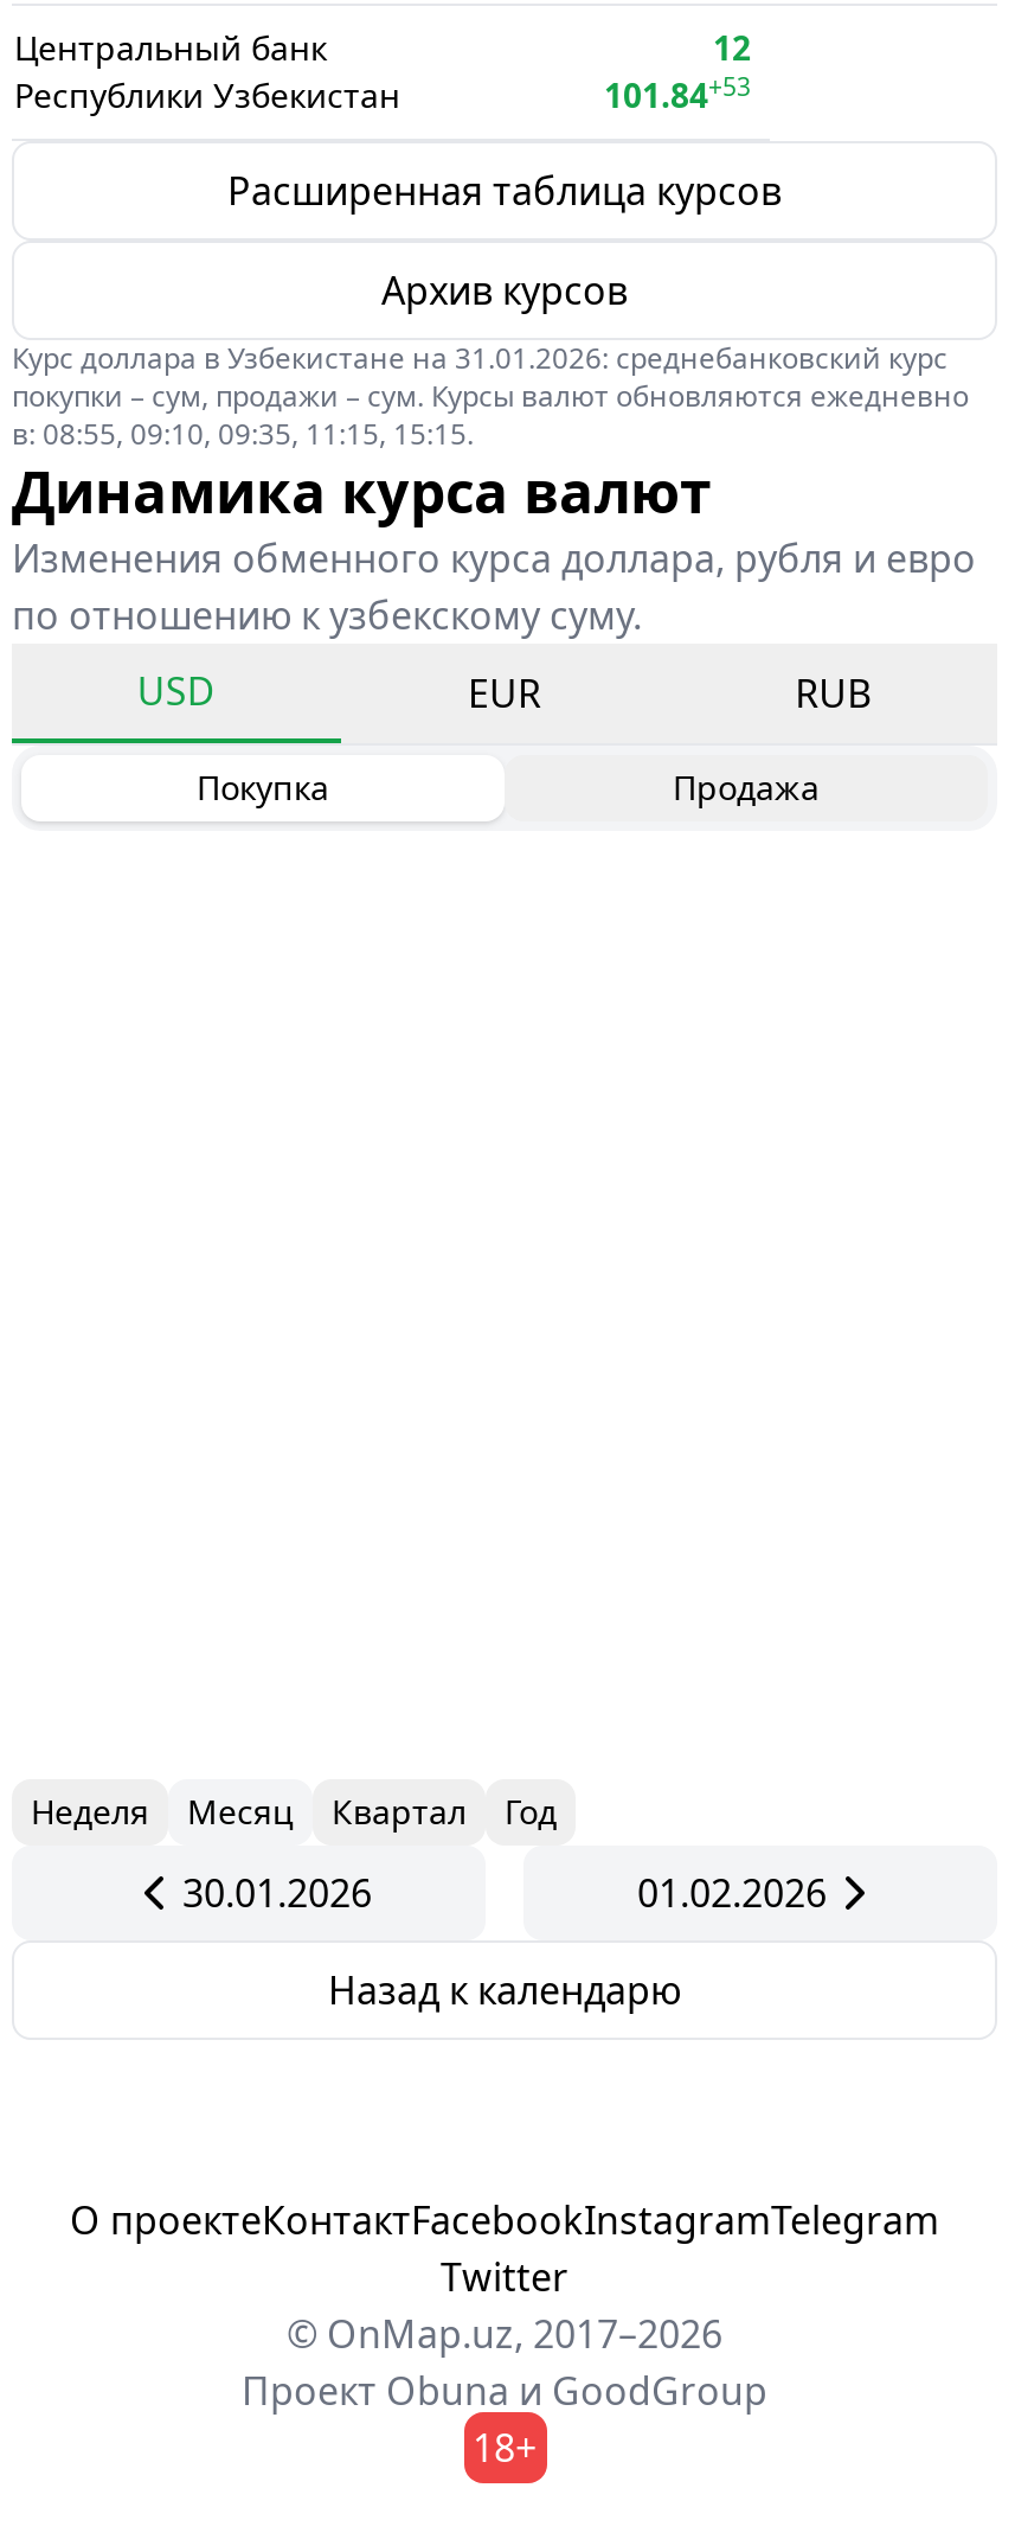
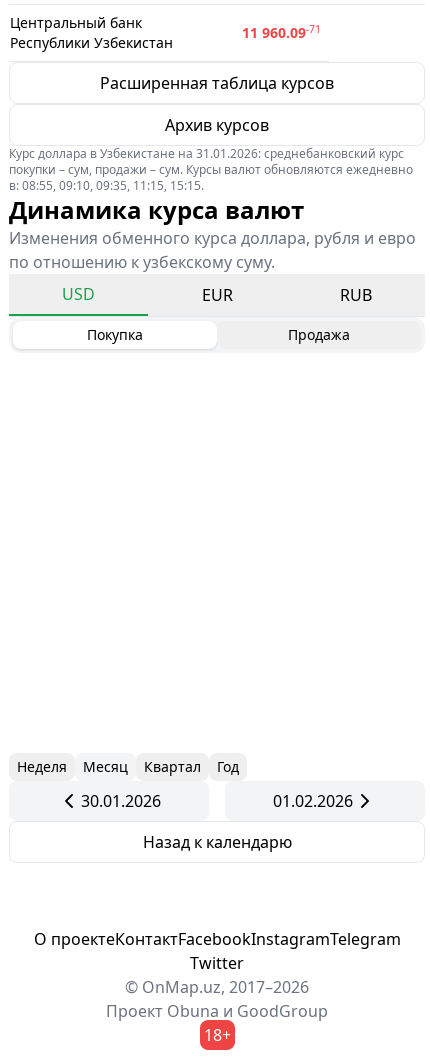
[604,25,751,117] 12 | 101.84+53 -> [242,22,321,42] 11 960.09-71

